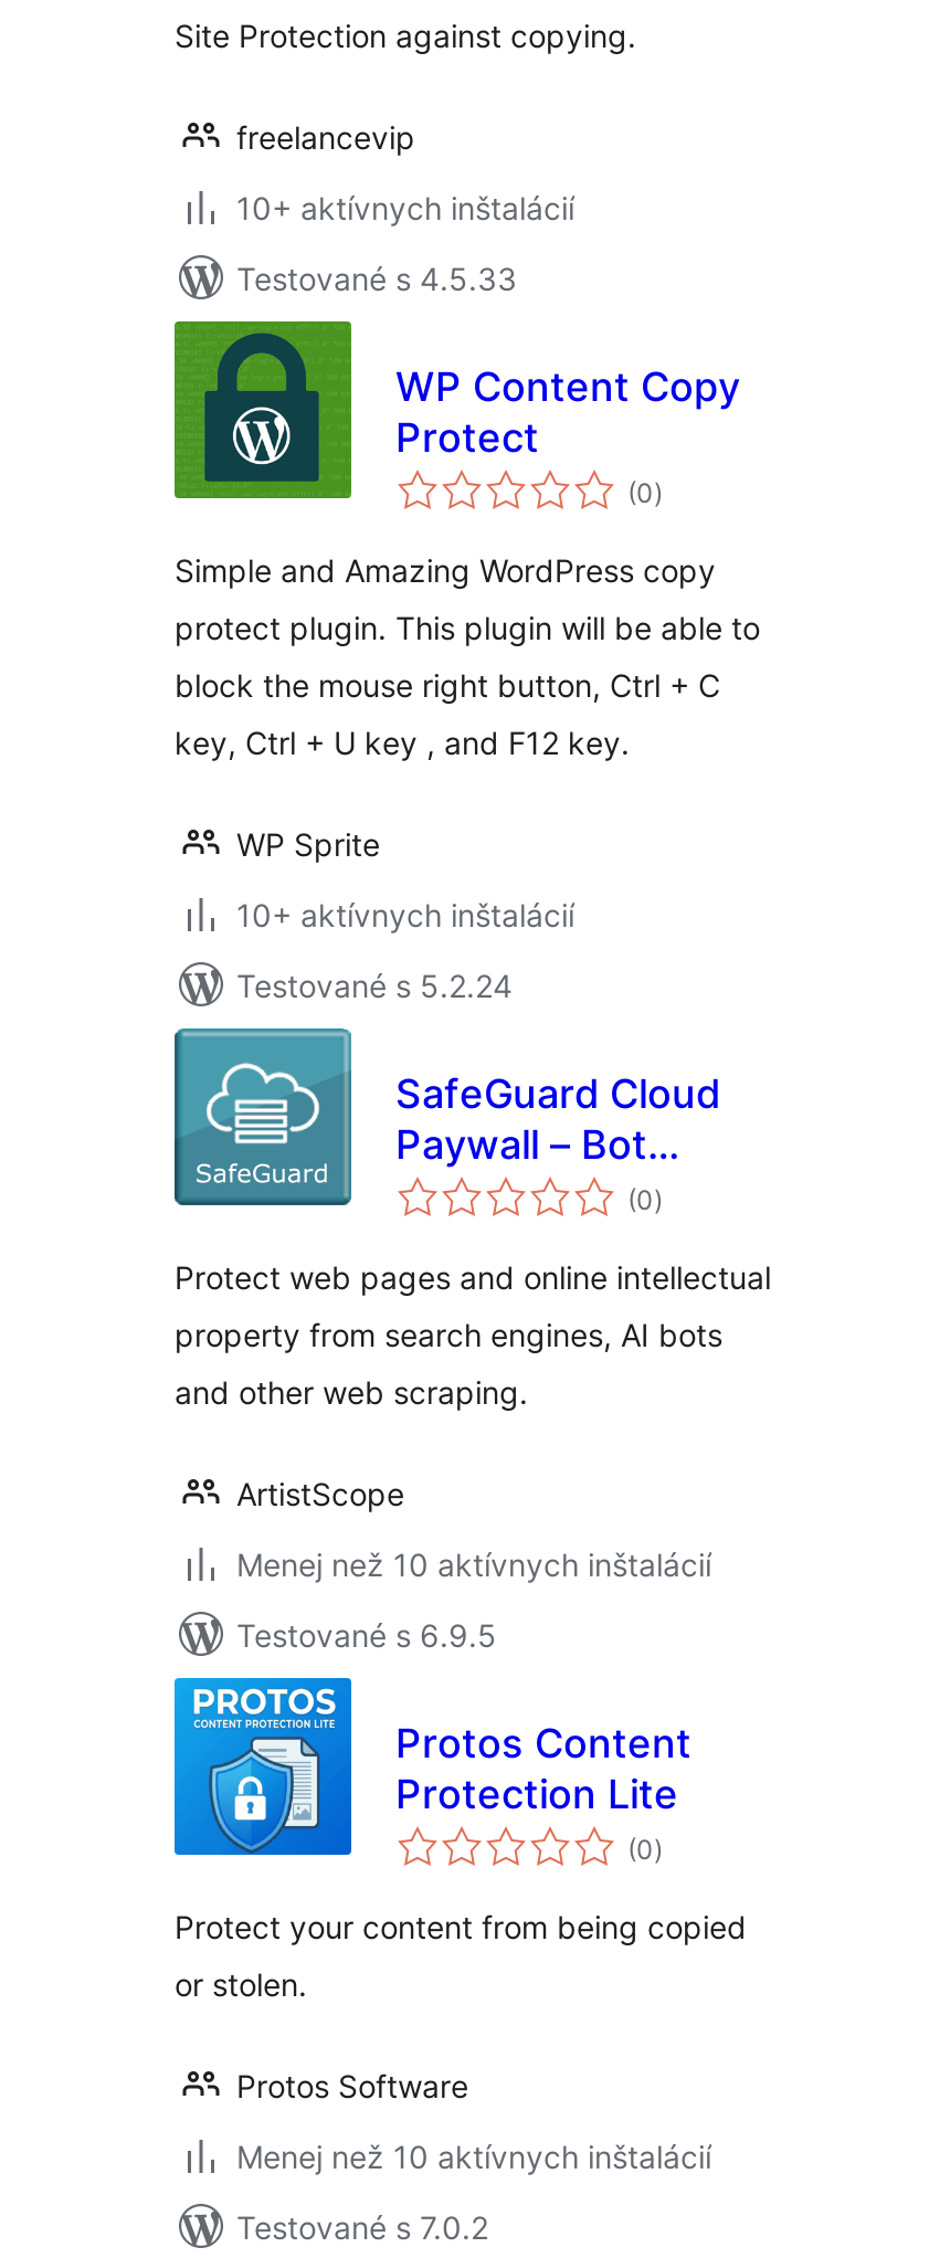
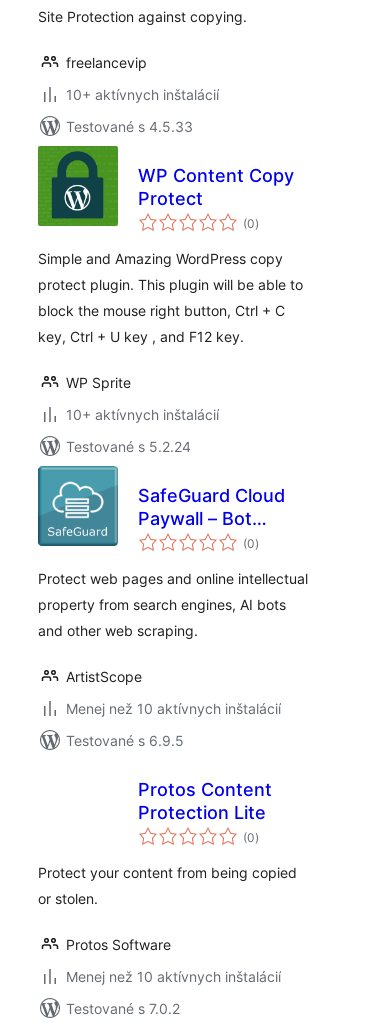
[172,1676,353,1857] [image] -> none

